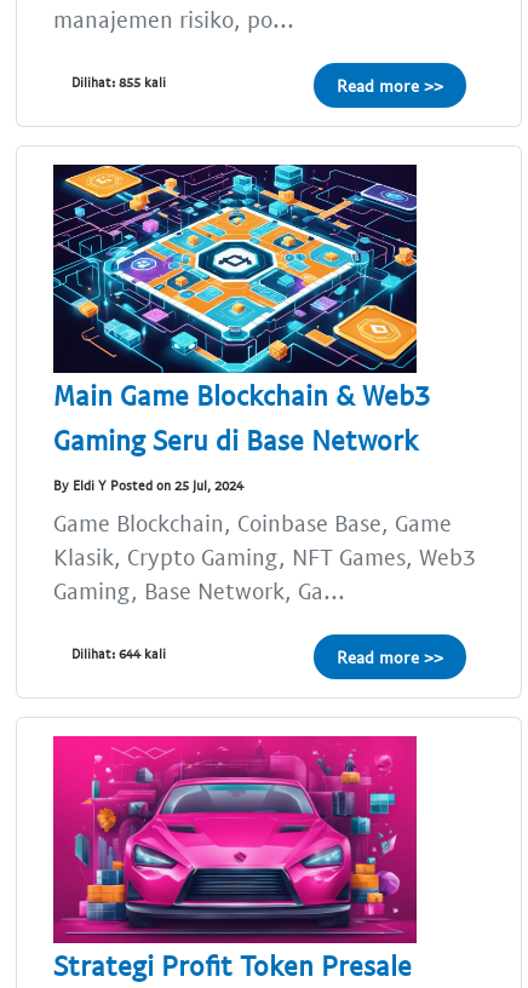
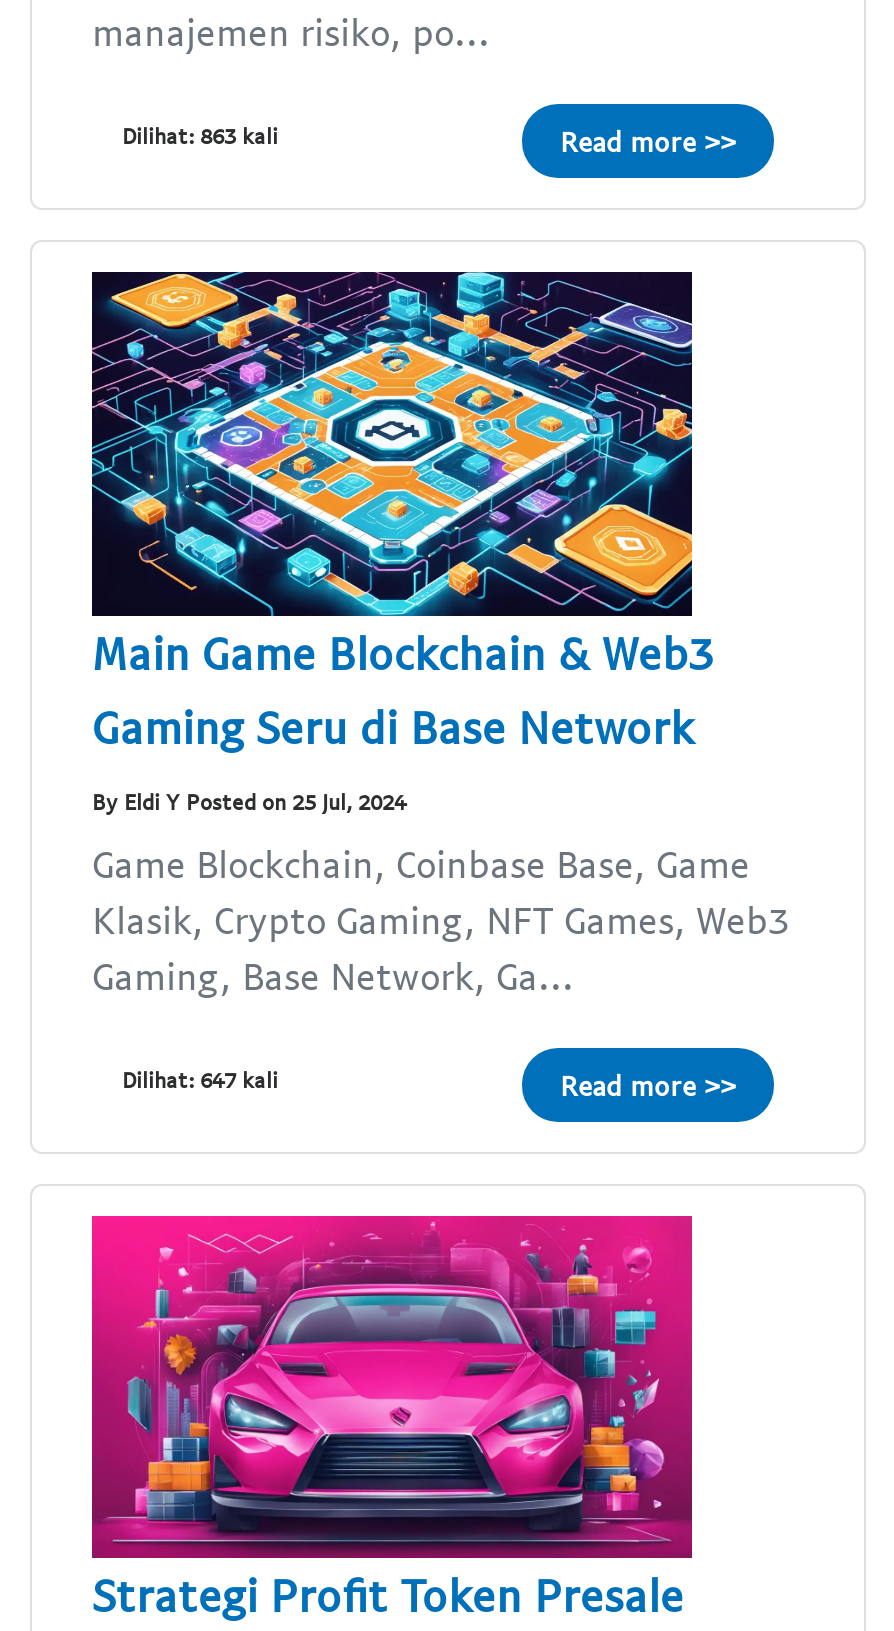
[71,73,166,89] Dilihat: 855 kali -> [122,121,278,147] Dilihat: 863 kali
[71,645,166,660] Dilihat: 644 kali -> [122,1065,278,1091] Dilihat: 647 kali

